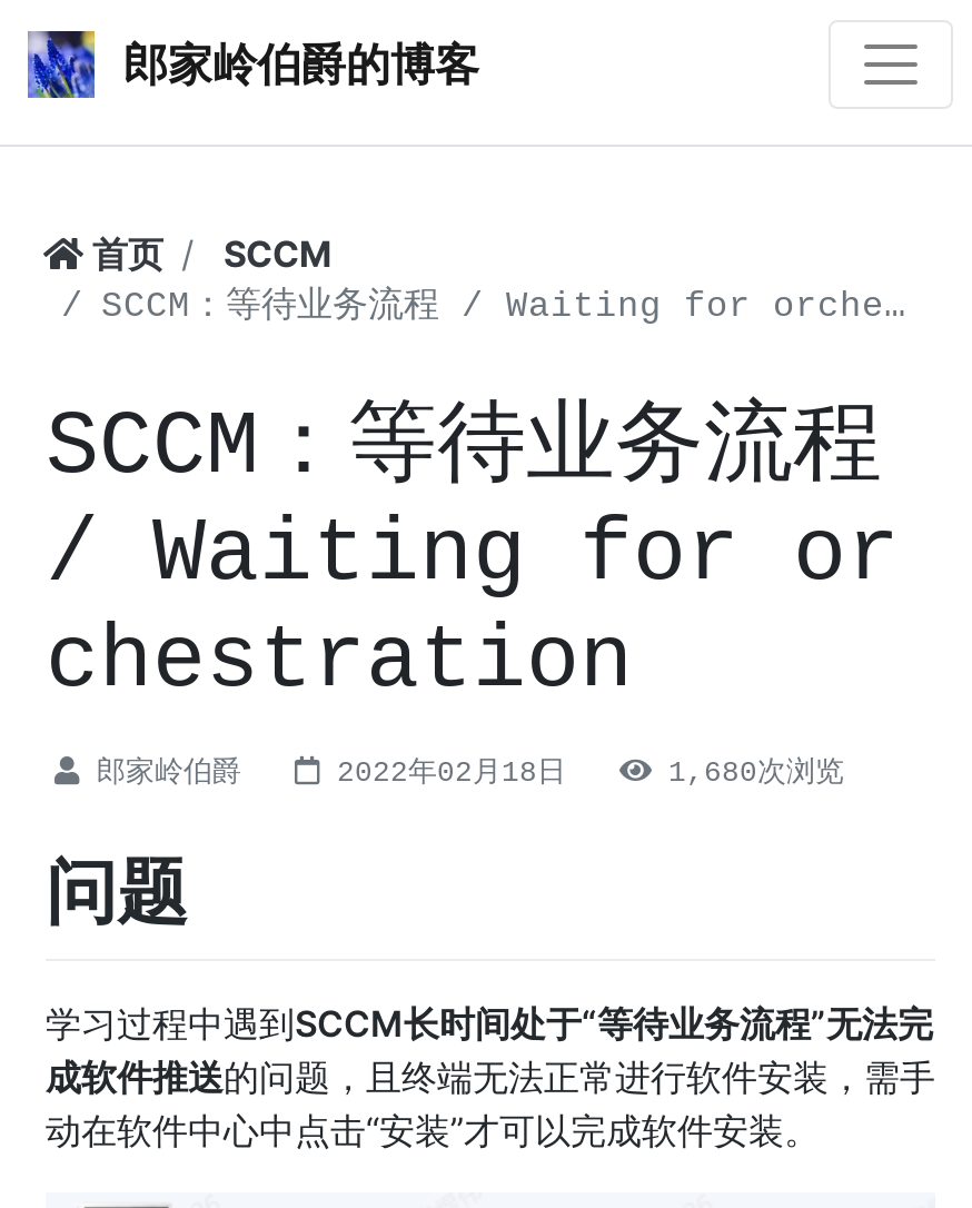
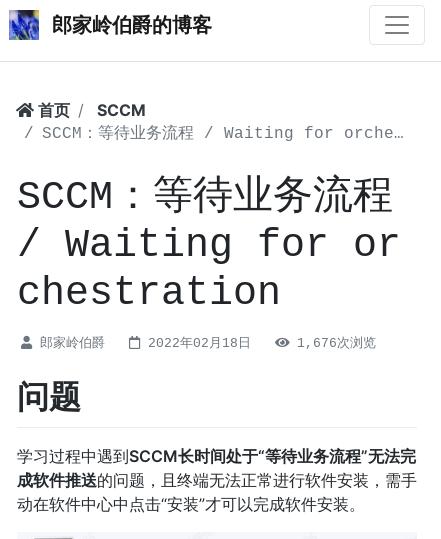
[668,756,844,790] 1,680次浏览 -> [297,336,376,351] 1,676次浏览

